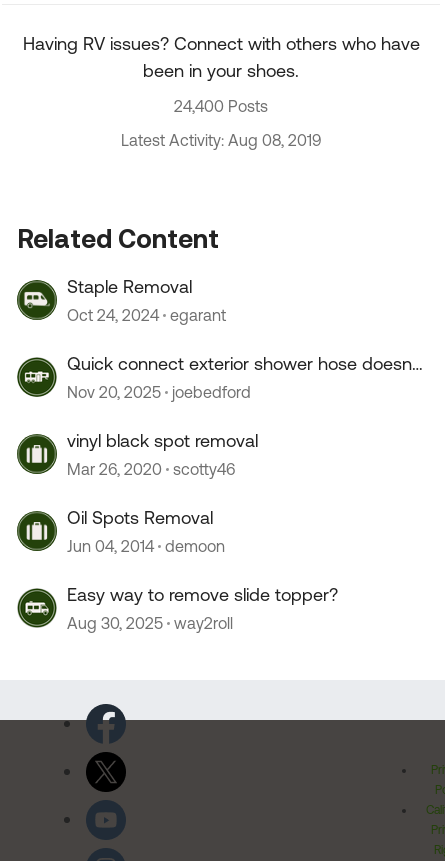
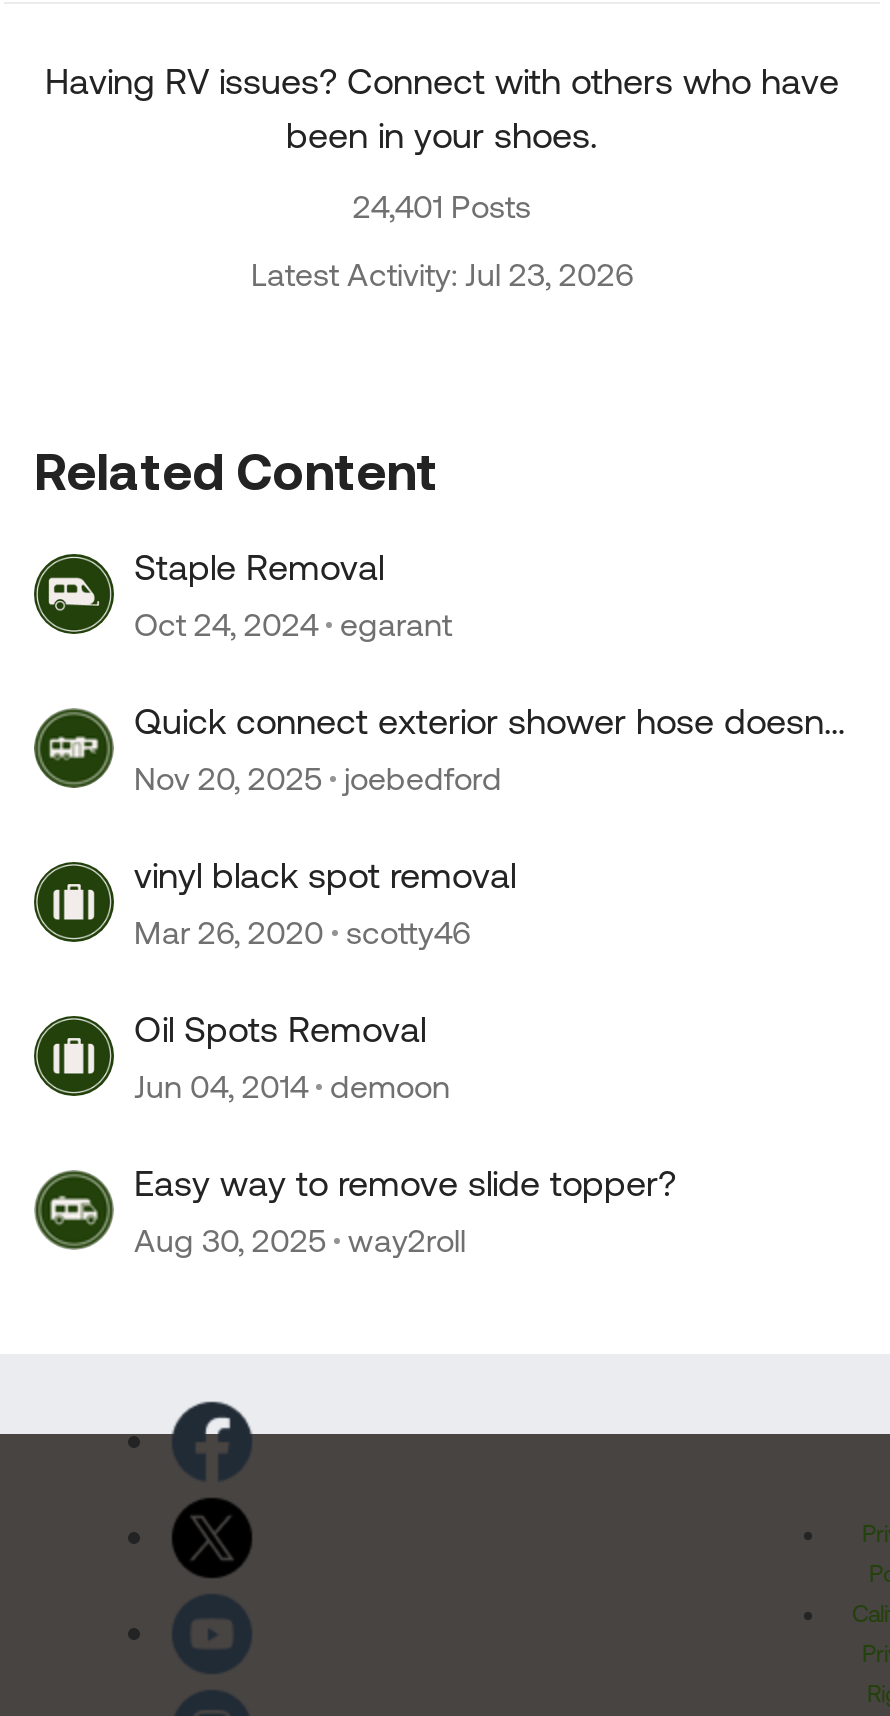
[174,97,268,115] 24,400 Posts -> [353,188,531,224] 24,401 Posts
[121,131,321,149] Latest Activity: Aug 08, 2019 -> [251,256,633,292] Latest Activity: Jul 23, 2026

